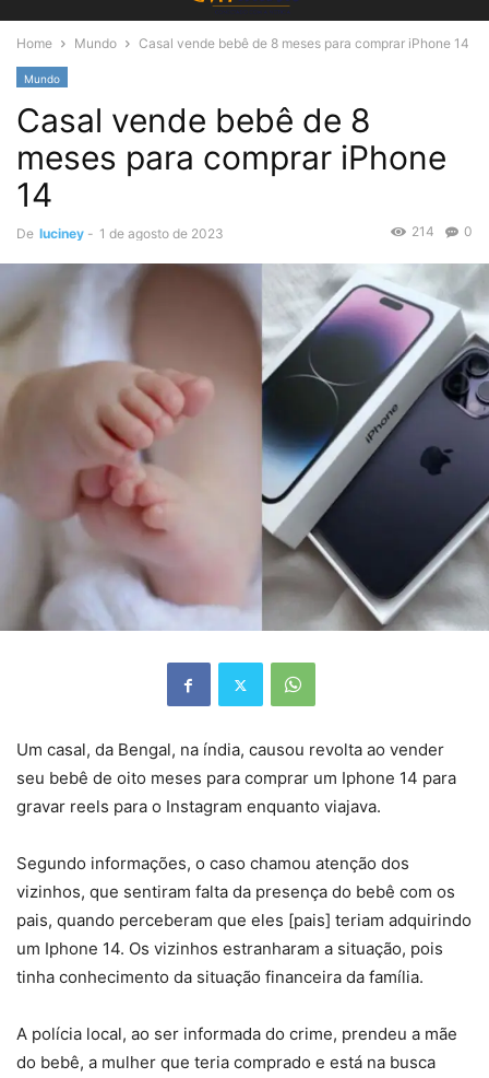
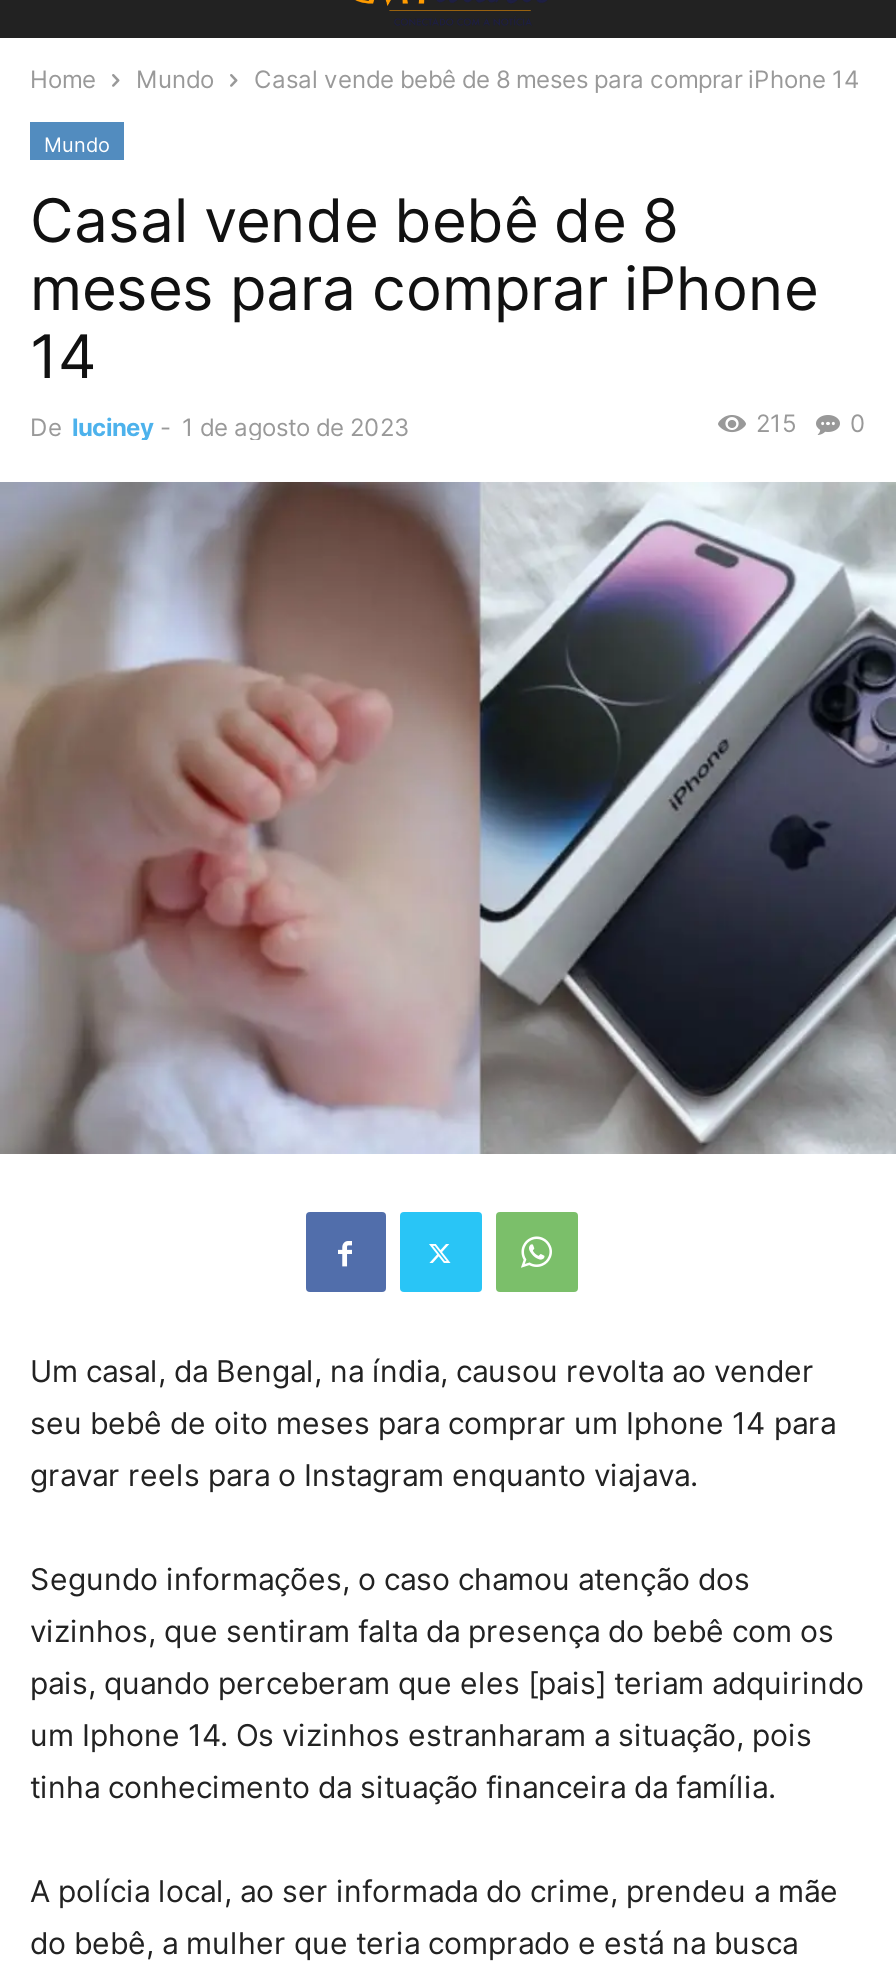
[412,223,473,239] 214 0 -> [756,408,866,438] 215 0

